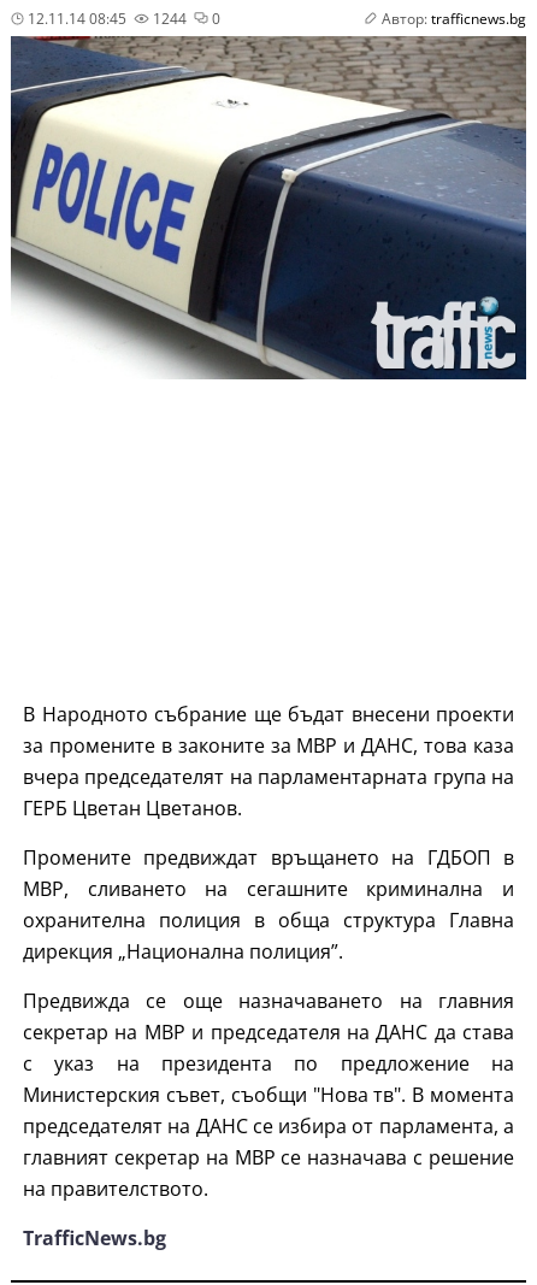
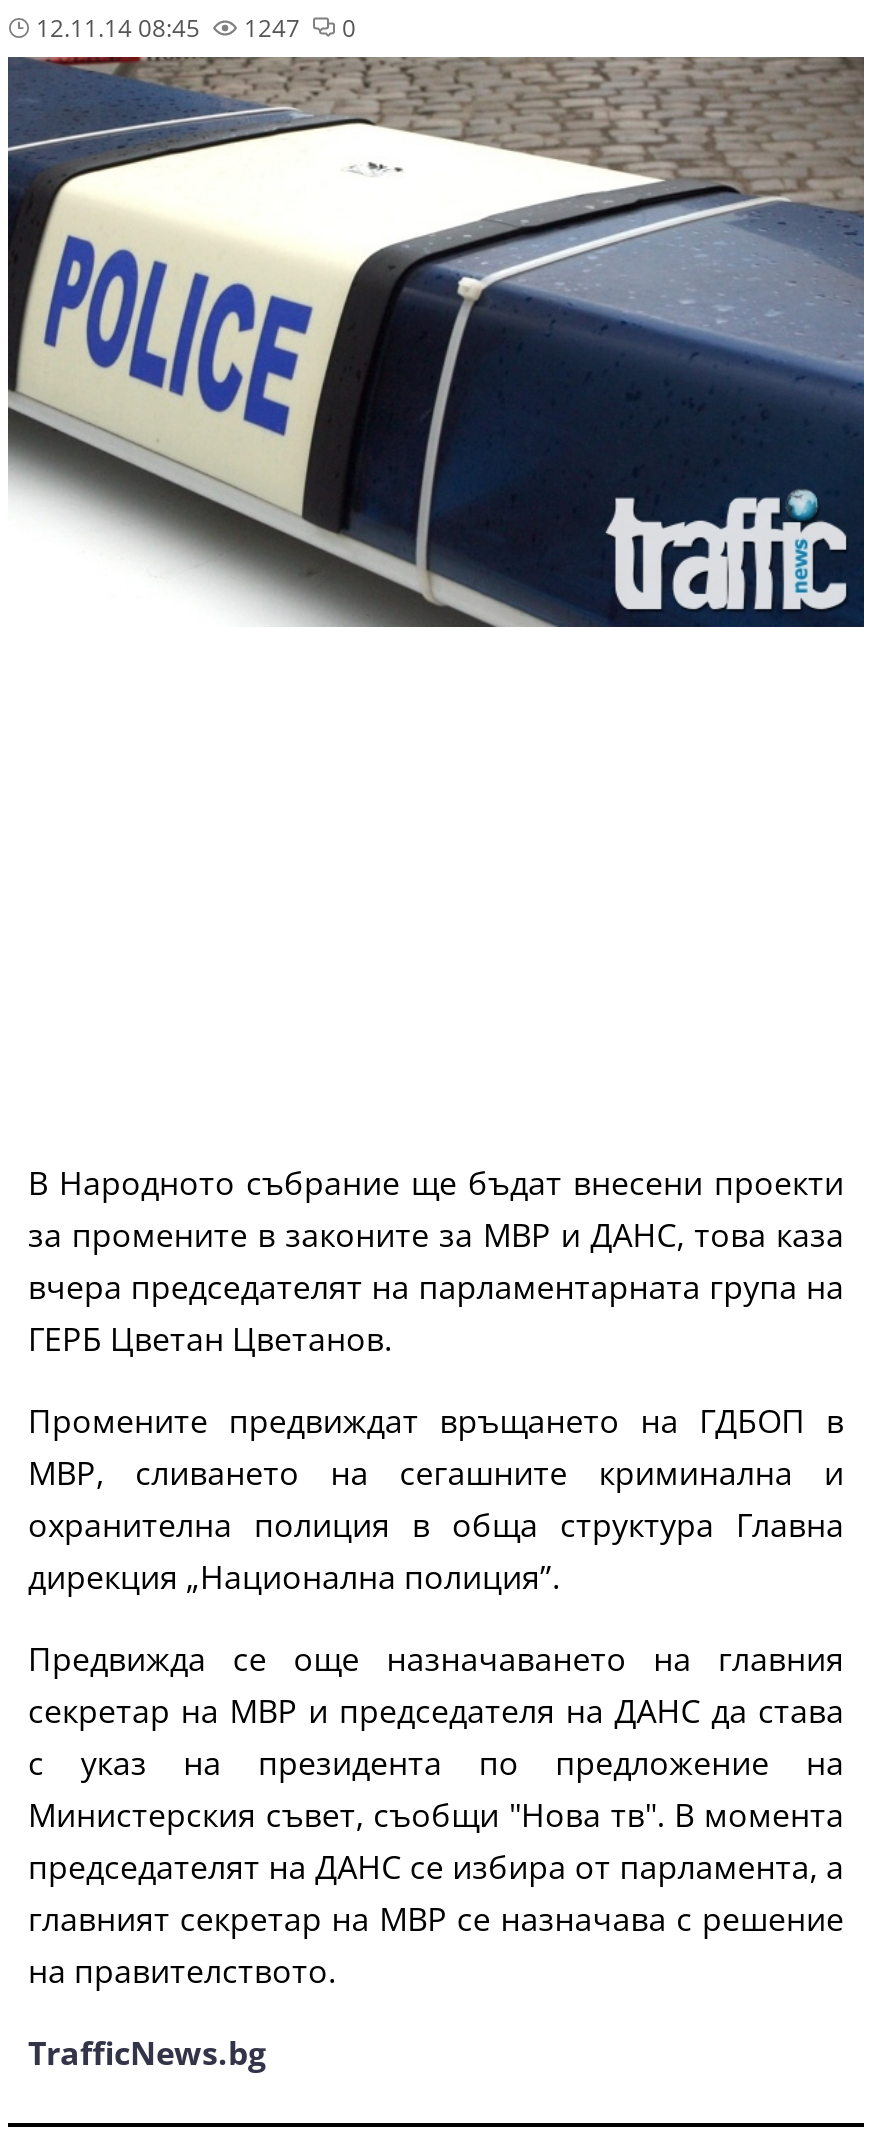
[149,8,187,29] 1244 -> [238,11,300,45] 1247
[382,8,526,29] Автор: trafficnews.bg -> none

